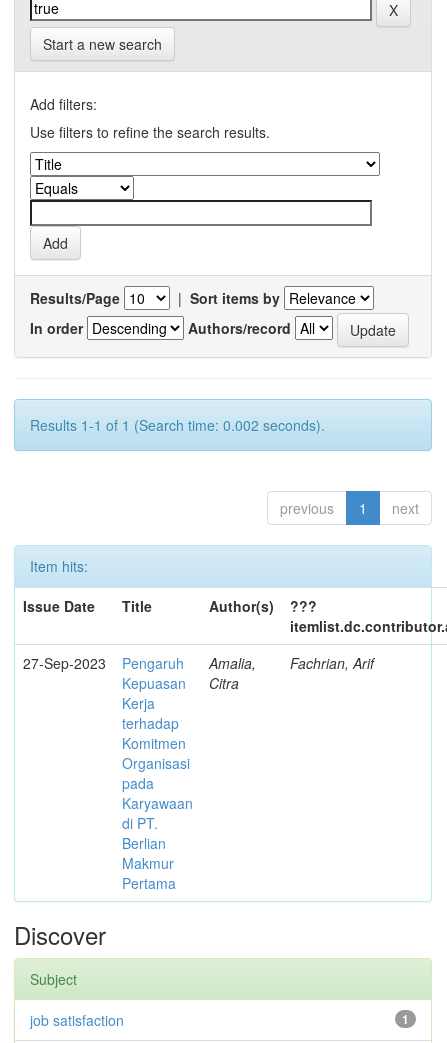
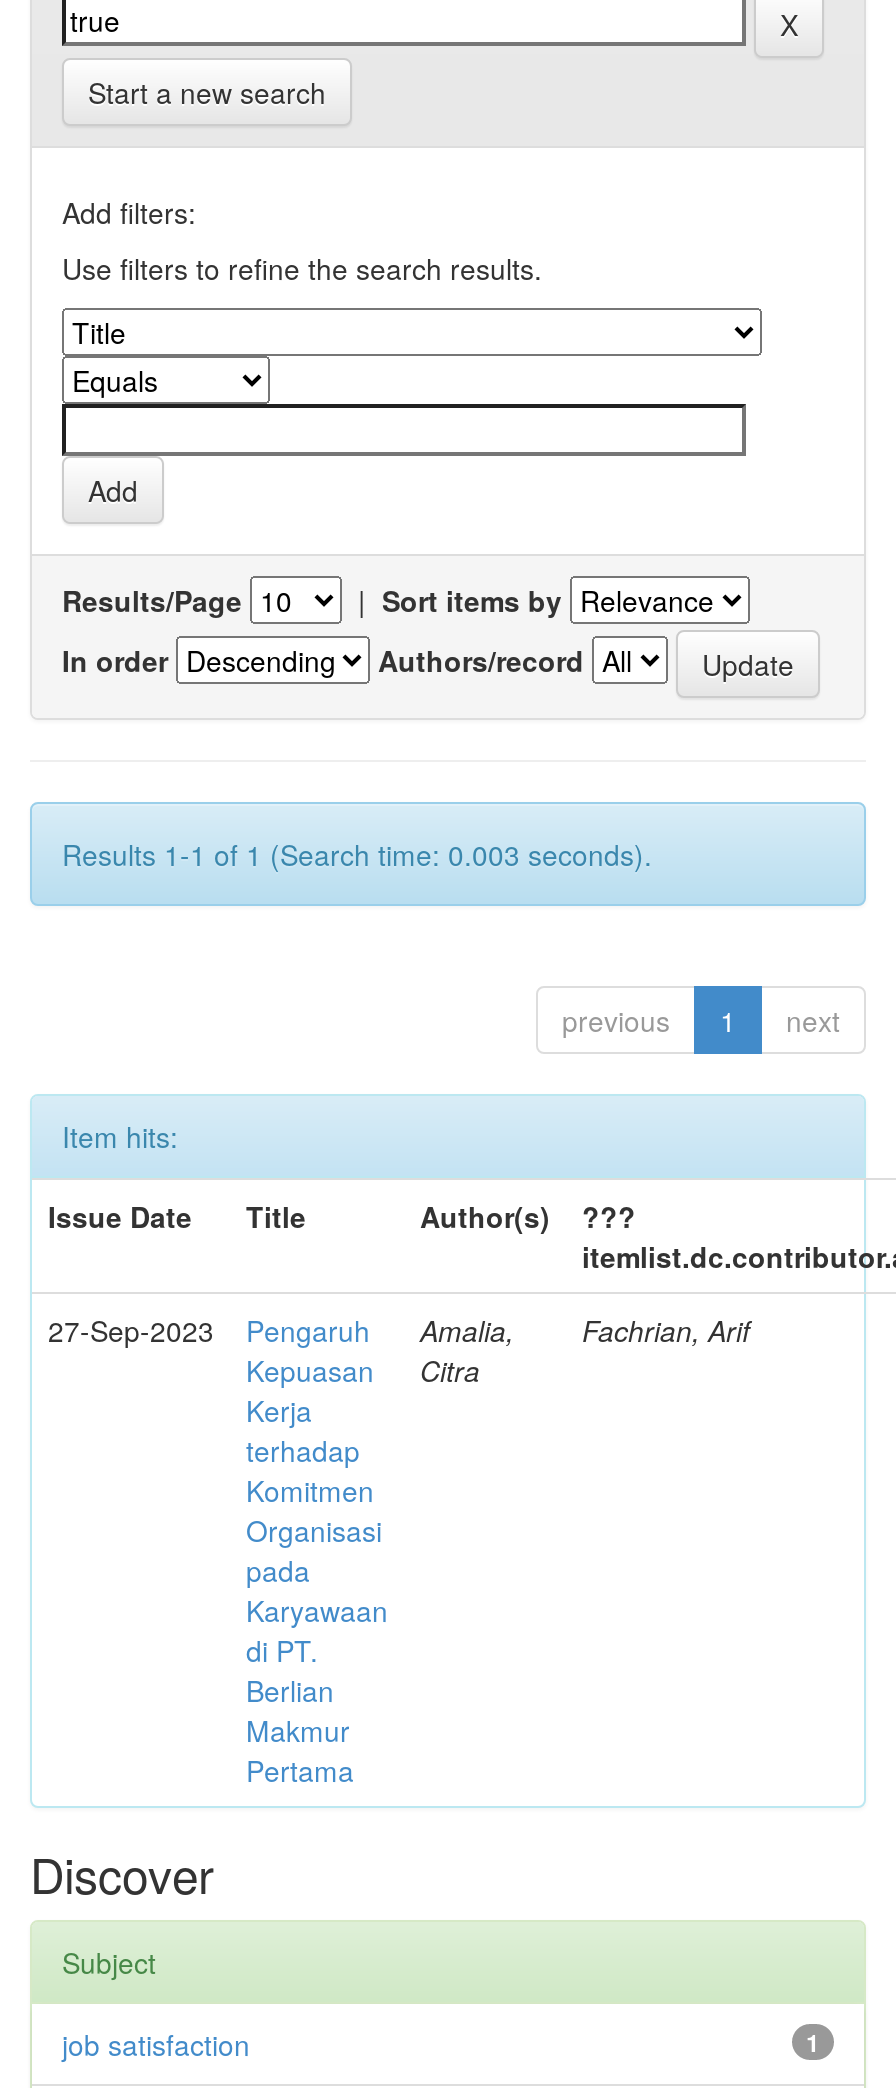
[30,415,325,435] Results 1-1 of 1 (Search time: 0.002 seconds). -> [62,834,652,874] Results 1-1 of 1 (Search time: 0.003 seconds).

